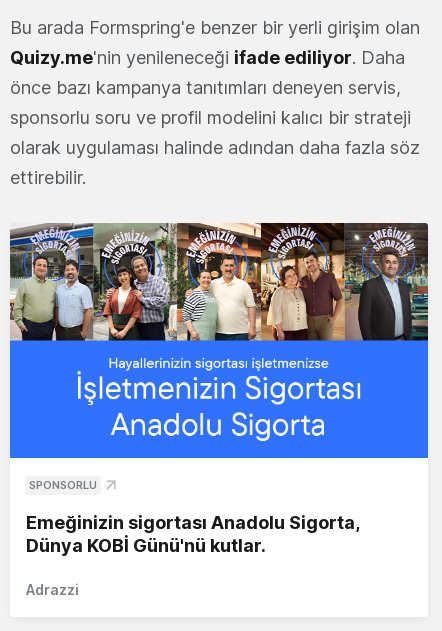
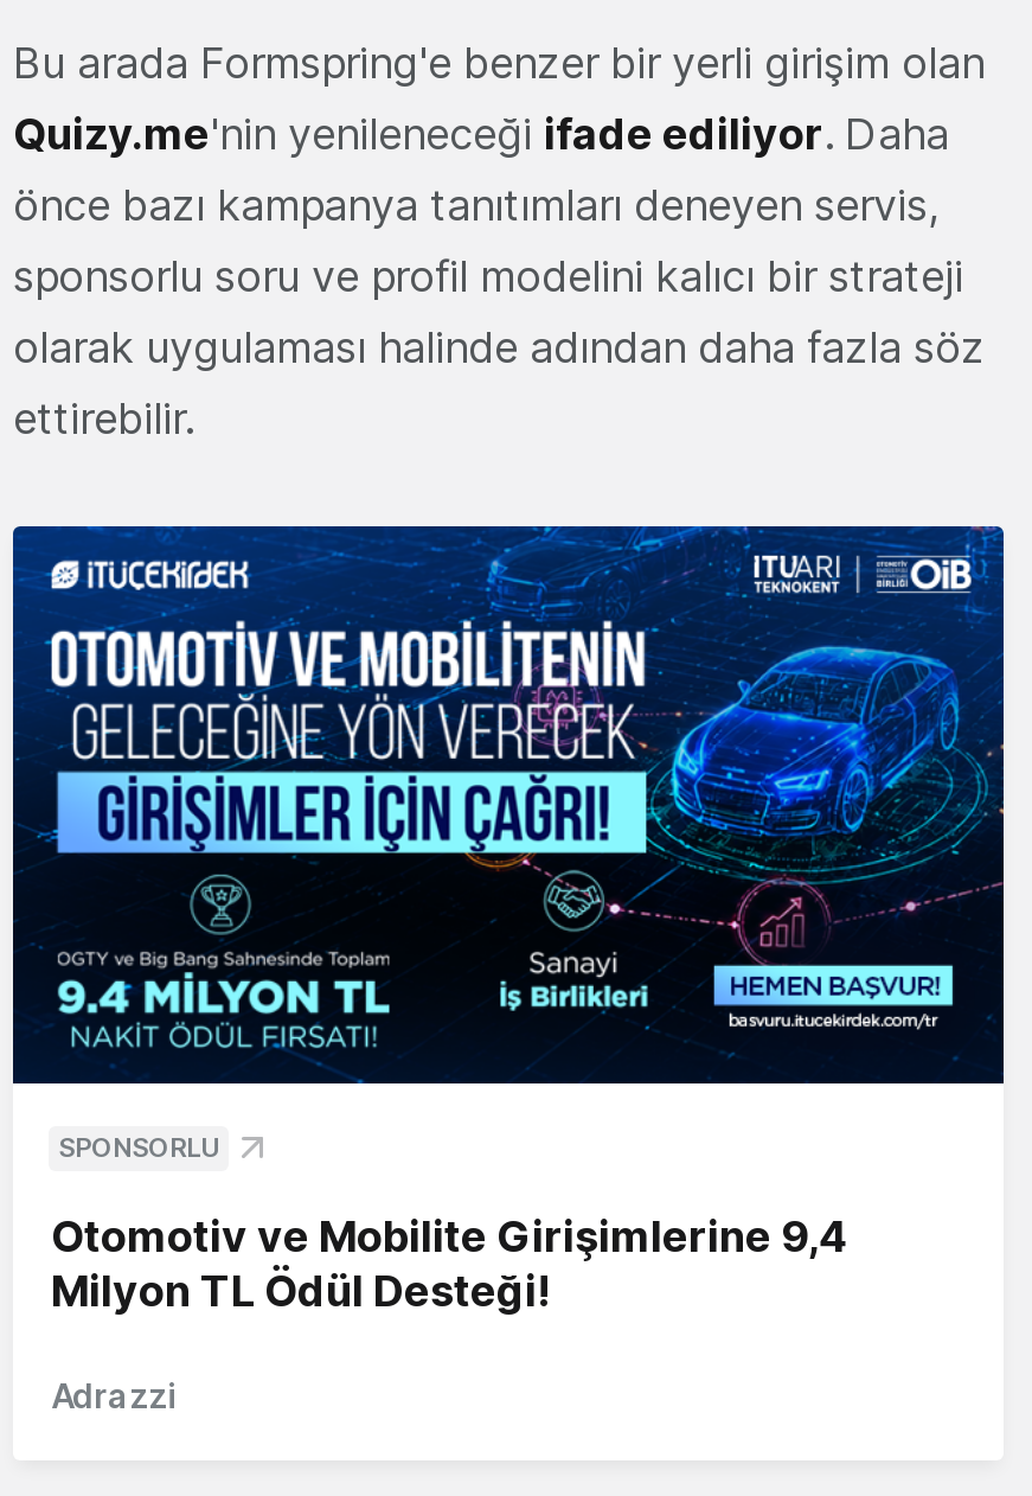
[9,222,429,459] [image] -> [11,524,1006,1086] [image]
[26,512,359,556] Emeğinizin sigortası Anadolu Sigorta, | Dünya KOBİ Günü'nü kutlar. -> [51,1212,847,1317] Otomotiv ve Mobilite Girişimlerine 9,4 | Milyon TL Ödül Desteği!

